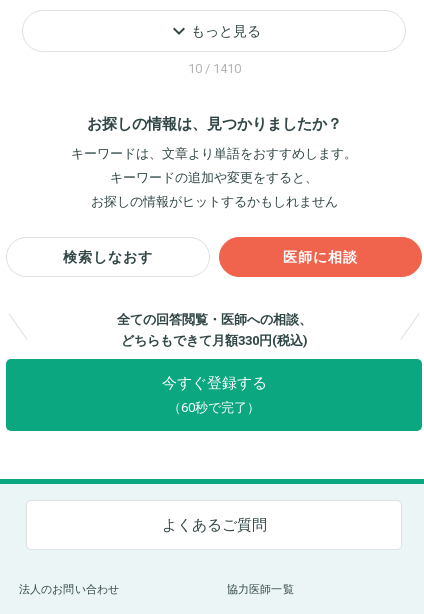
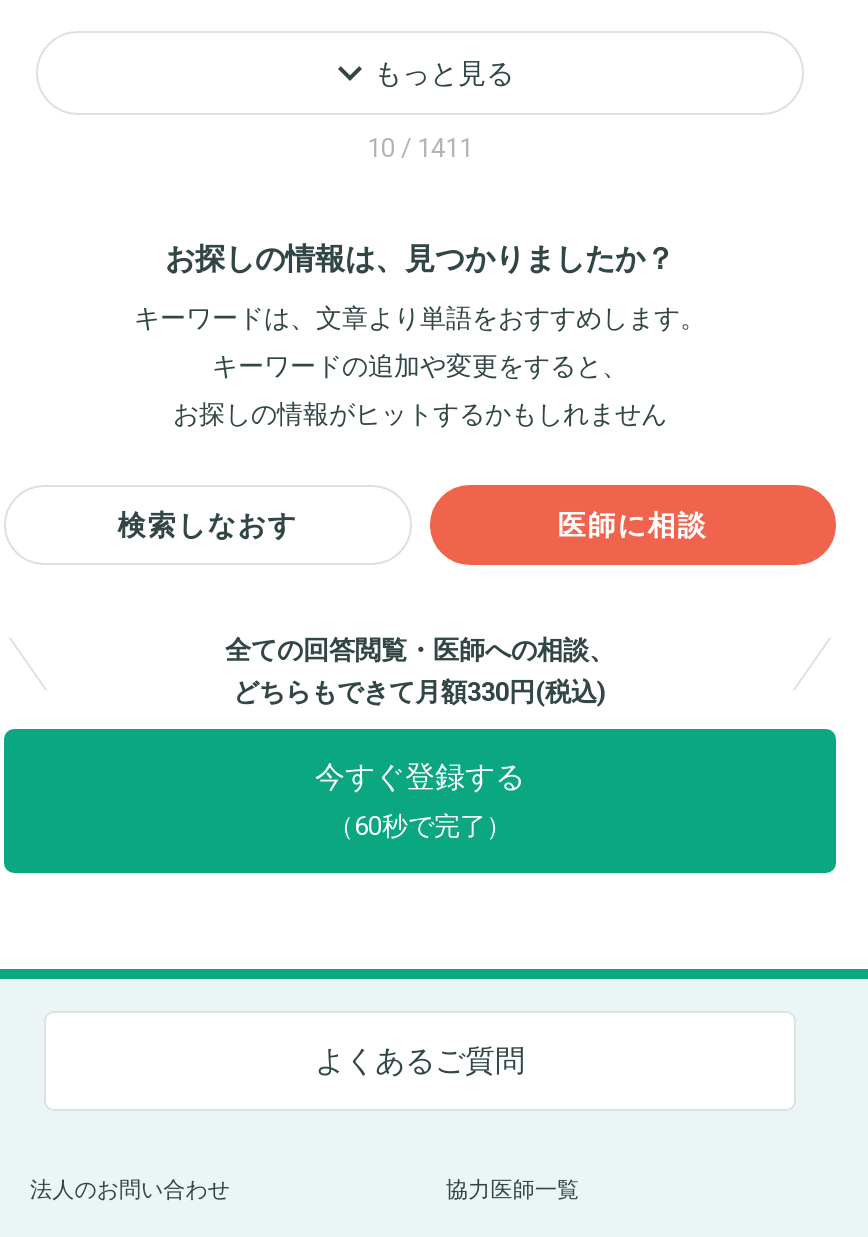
[187,61,240,76] 10 / 1410 -> [367,133,473,163] 10 / 1411

